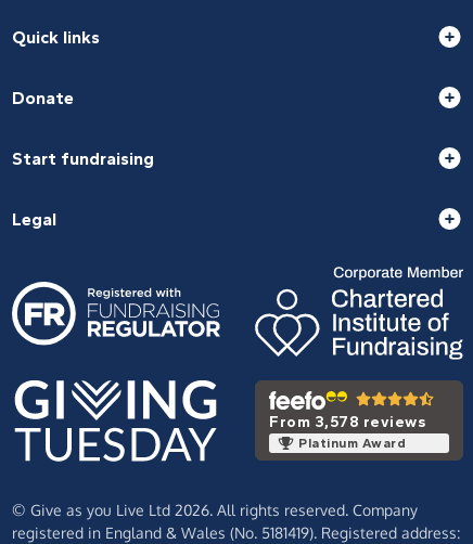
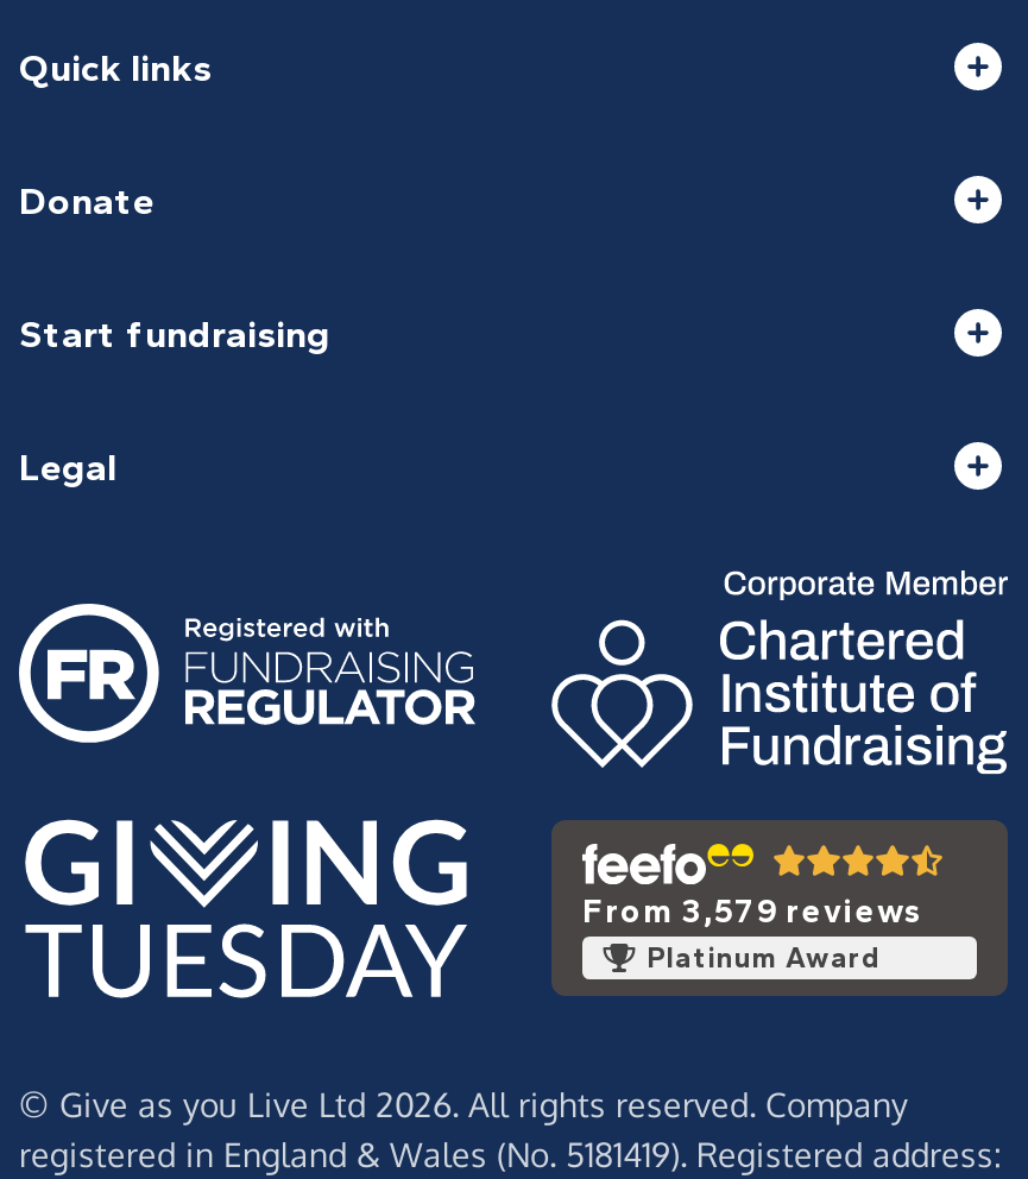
[269,413,425,431] From 3,578 reviews -> [582,892,922,932] From 3,579 reviews

